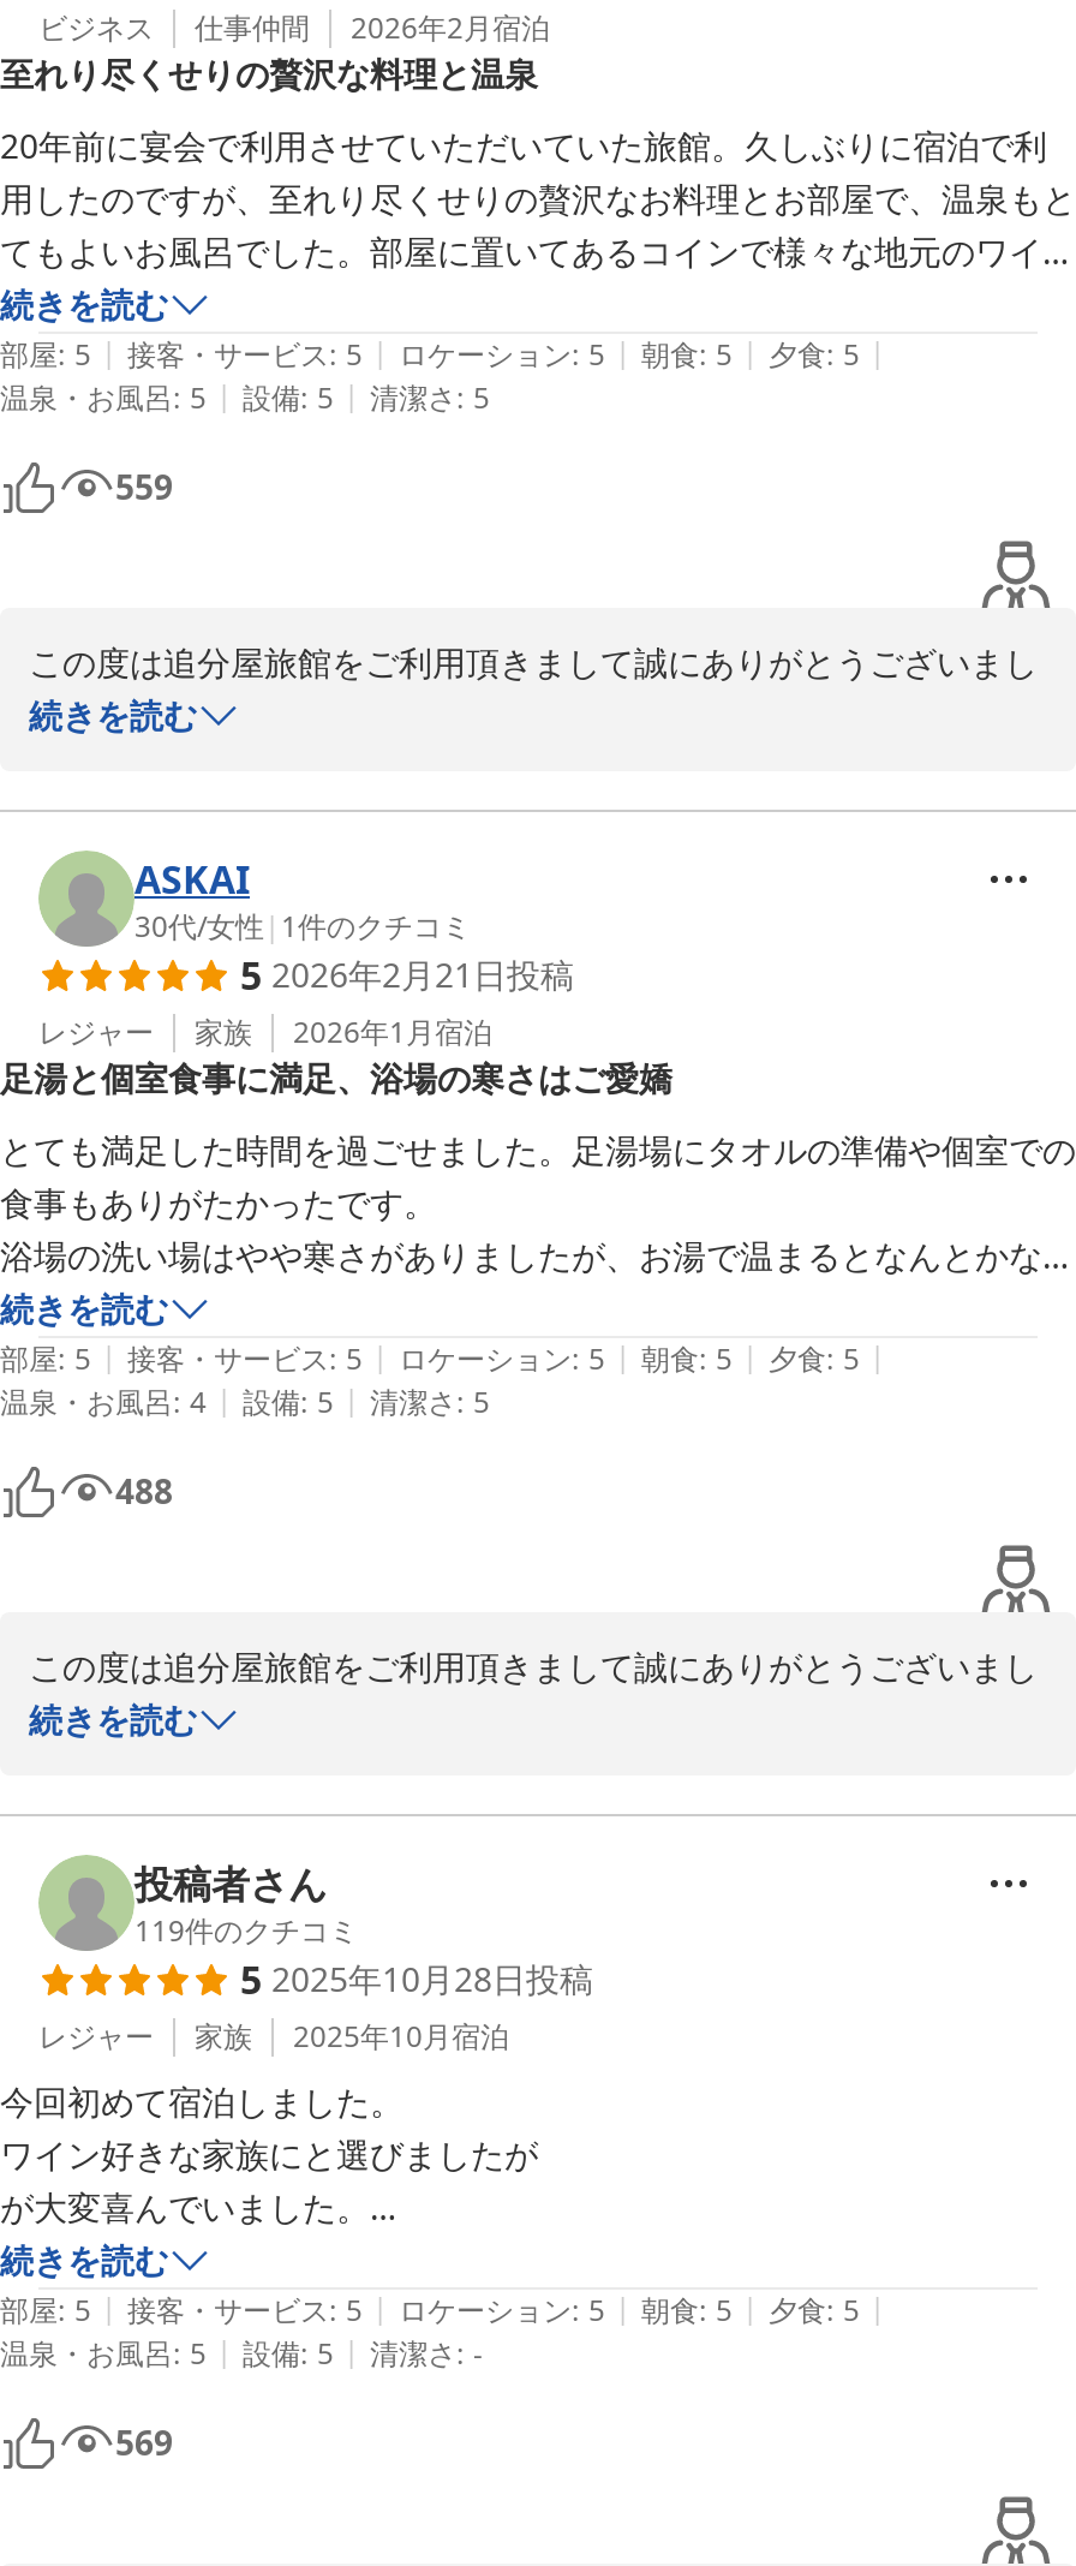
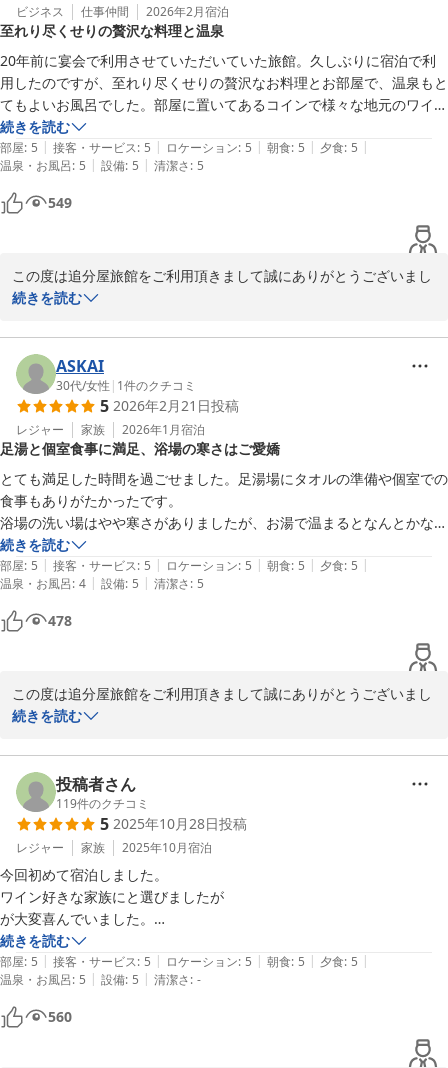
[115,464,173,509] 559 -> [48,193,72,212] 549
[115,1468,173,1514] 488 -> [48,611,72,630] 478
[115,2419,173,2465] 569 -> [48,1007,72,1026] 560

